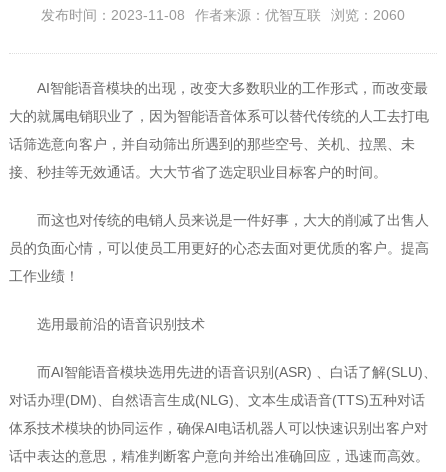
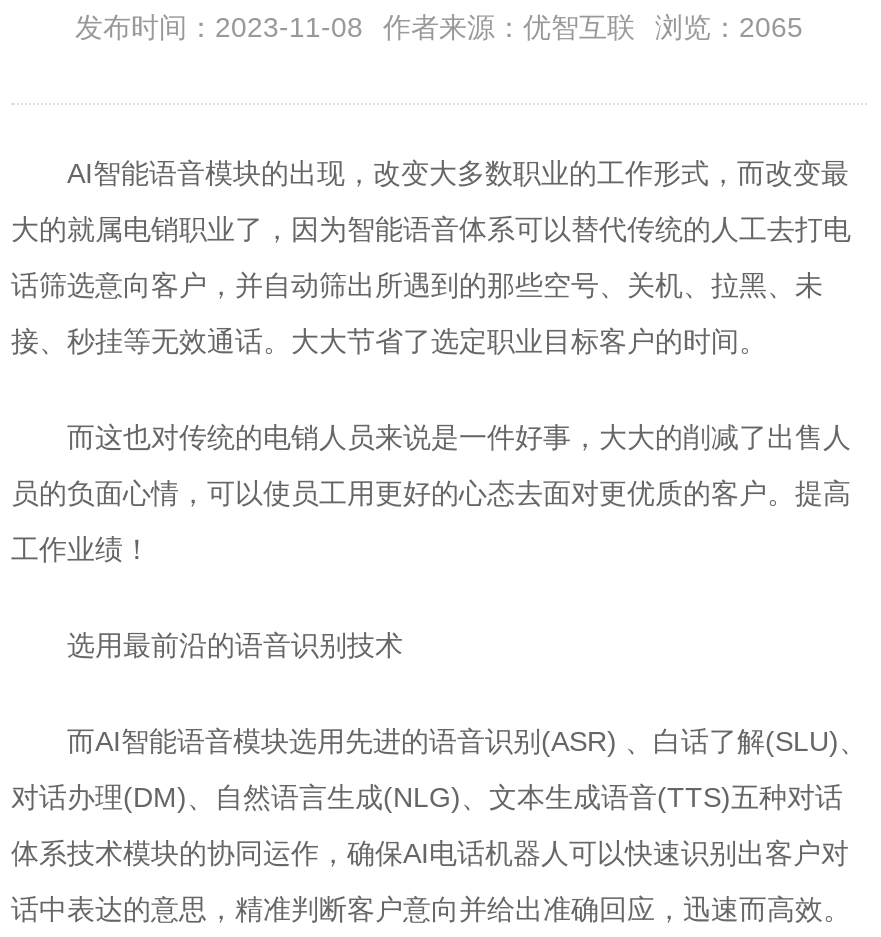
[41,7,405,23] 发布时间：2023-11-08 作者来源：优智互联 浏览：2060 -> [75,11,803,43] 发布时间：2023-11-08 作者来源：优智互联 浏览：2065

